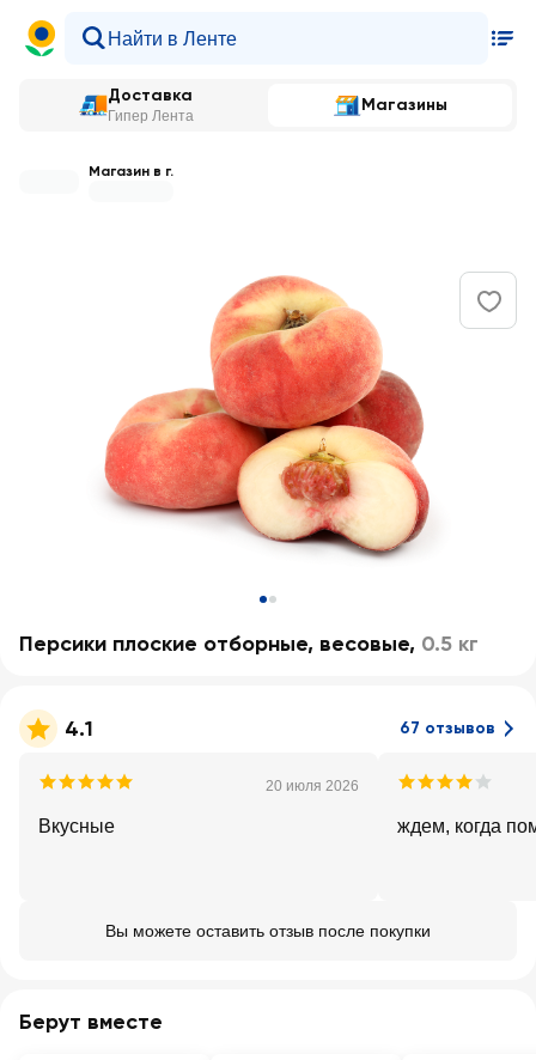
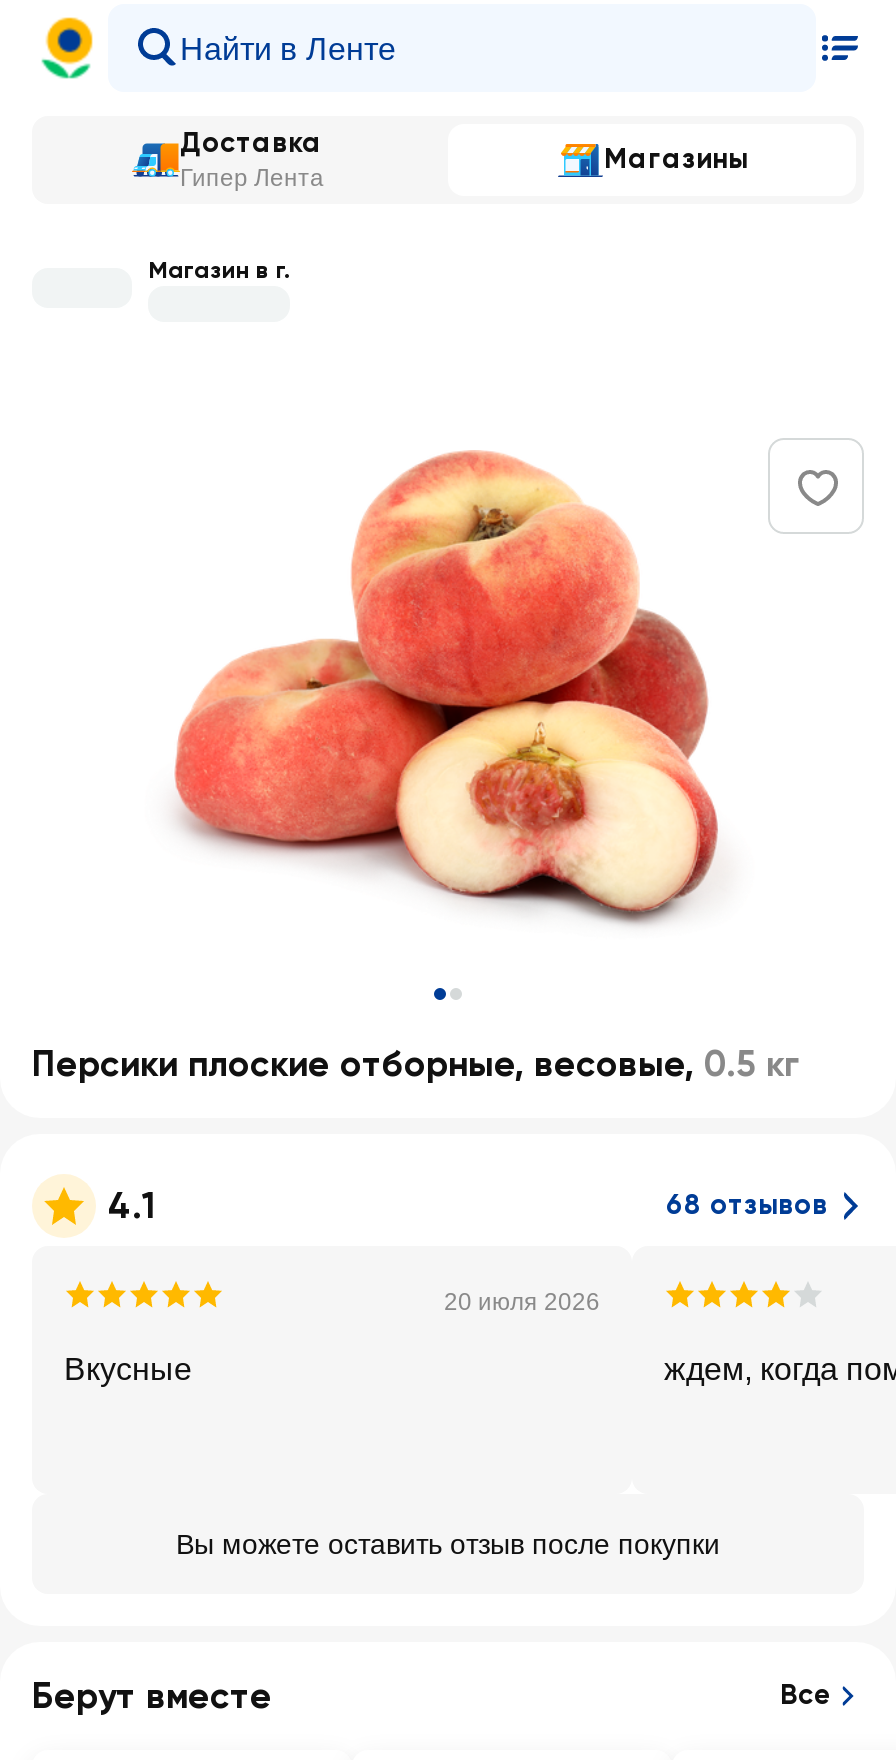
[400,718,495,738] 67 отзывов -> [666,1188,828,1222] 68 отзывов
none -> [780,1678,832,1712] Все

